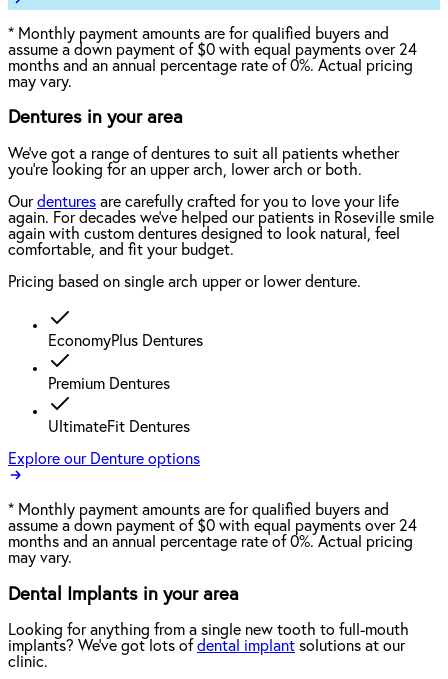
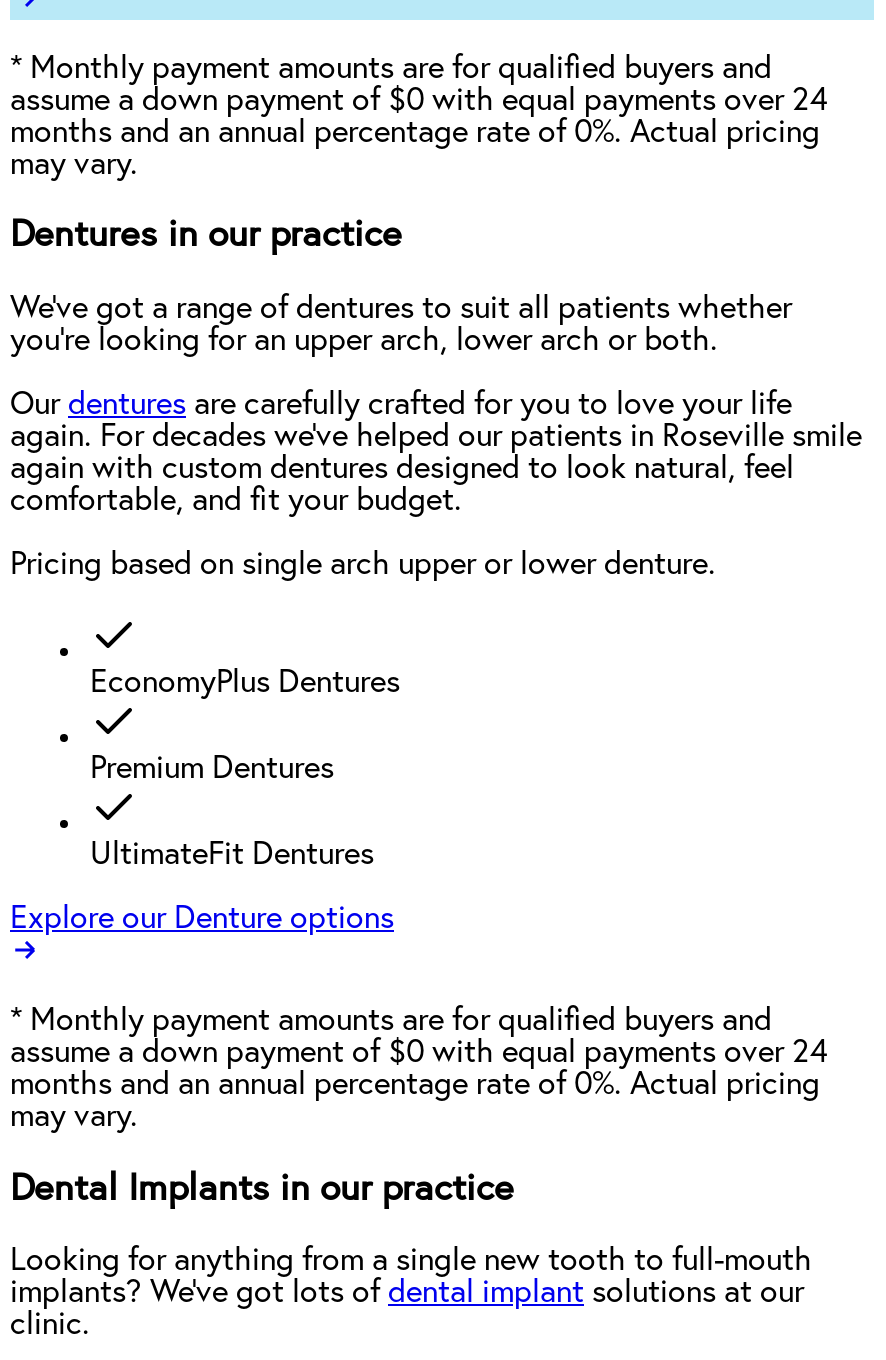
[8,108,183,127] Dentures in your area -> [10,216,402,254] Dentures in our practice
[8,585,239,604] Dental Implants in your area -> [10,1169,514,1207] Dental Implants in our practice

